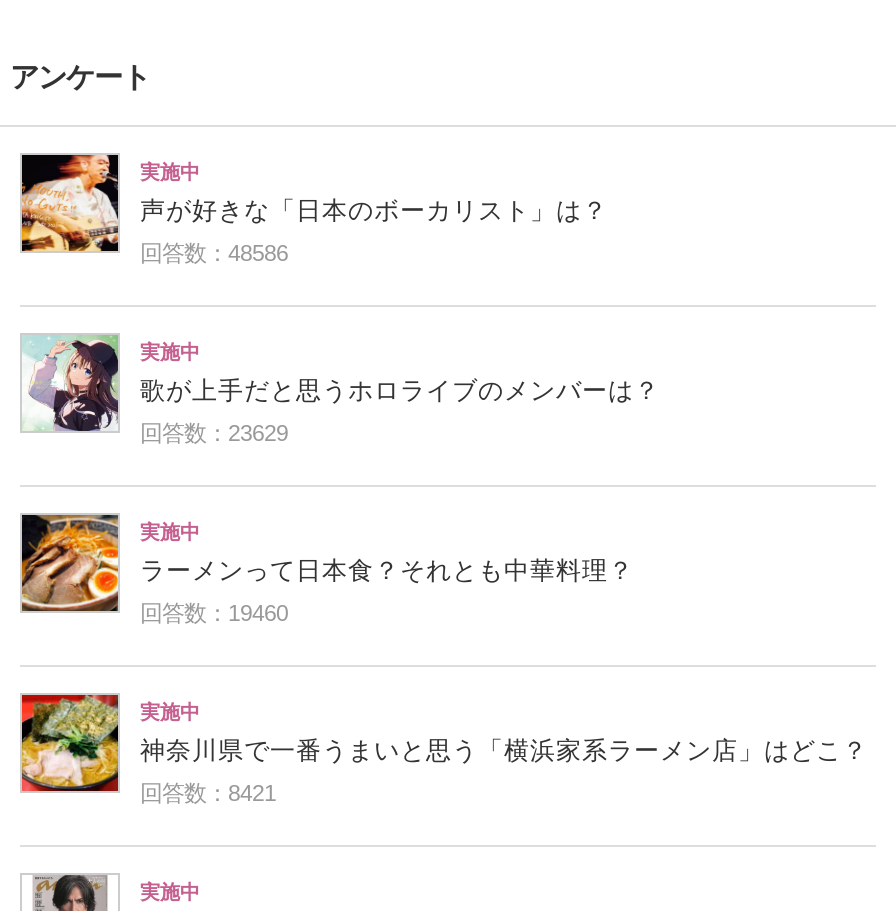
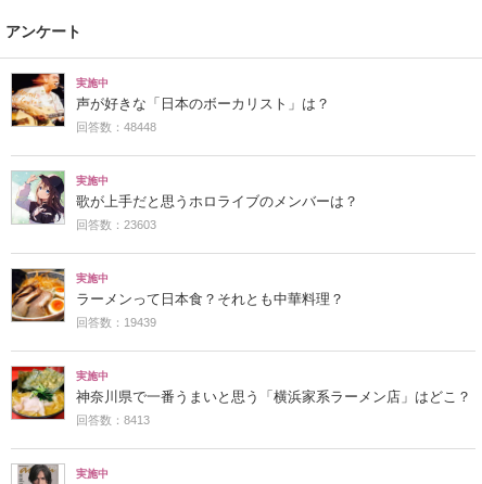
[140,241,288,265] 回答数：48586 -> [76,120,156,133] 回答数：48448
[140,421,288,445] 回答数：23629 -> [76,218,156,231] 回答数：23603
[140,601,288,625] 回答数：19460 -> [76,316,156,329] 回答数：19439
[140,781,276,805] 回答数：8421 -> [76,413,150,426] 回答数：8413

